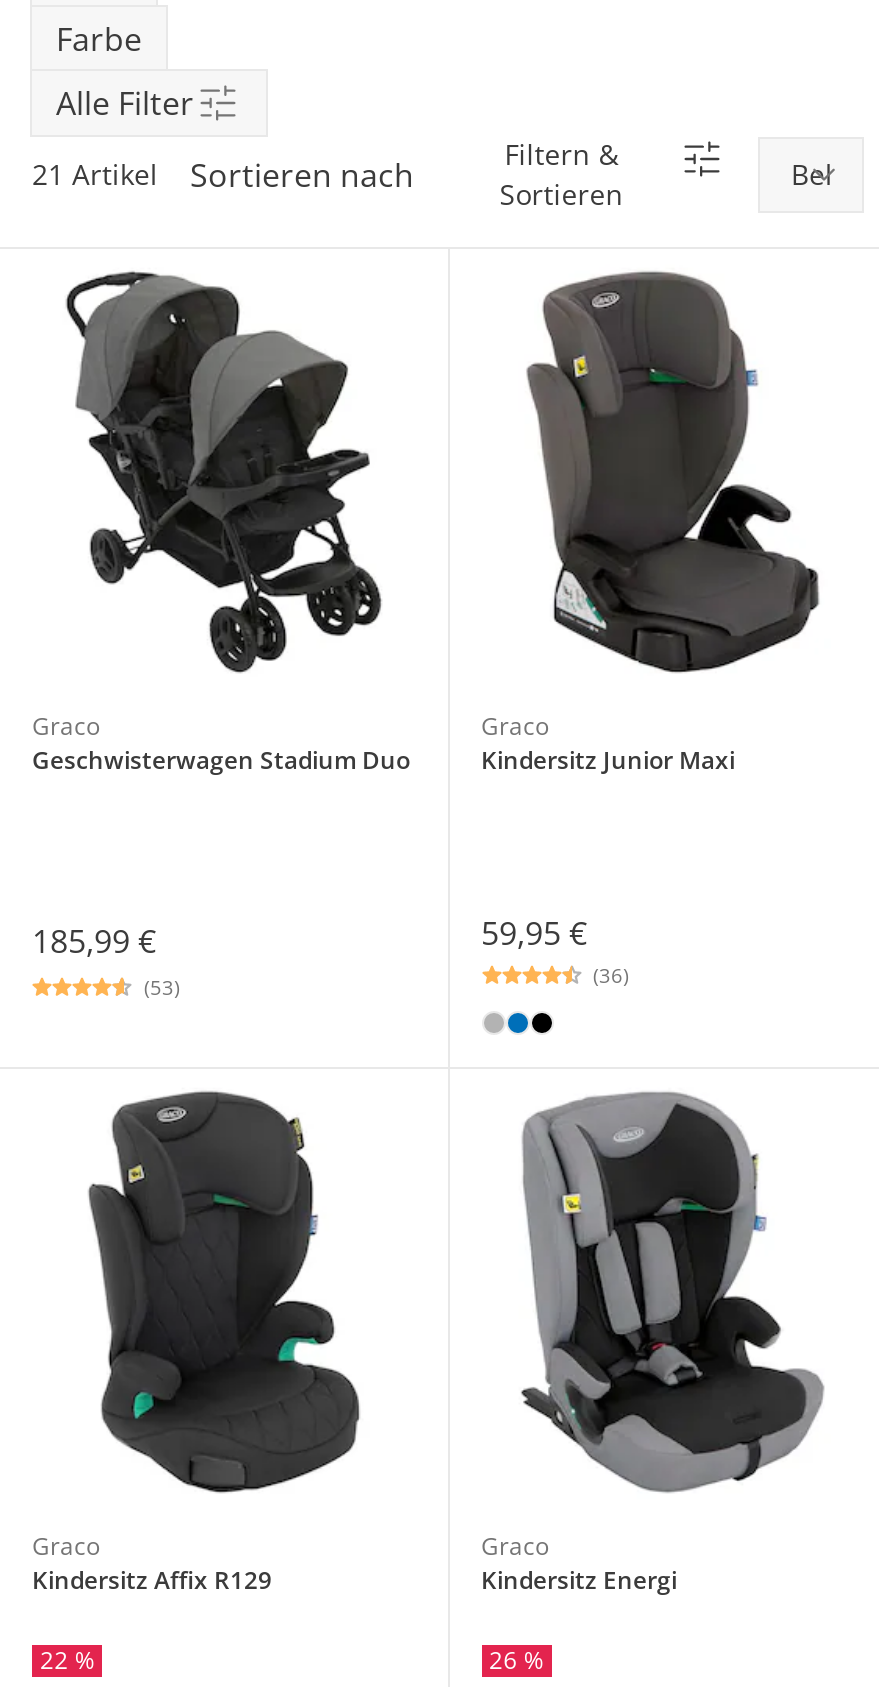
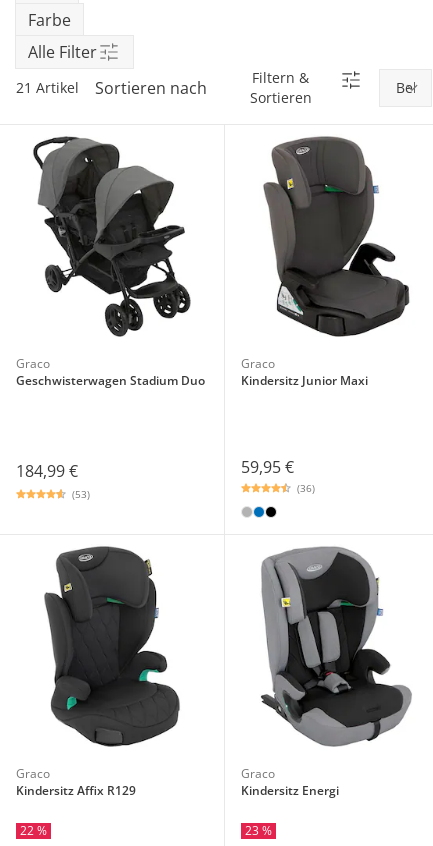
[32,919,156,963] 185,99 € -> [16,460,78,482] 184,99 €
[489,1642,544,1676] 26 % -> [244,822,272,839] 23 %

